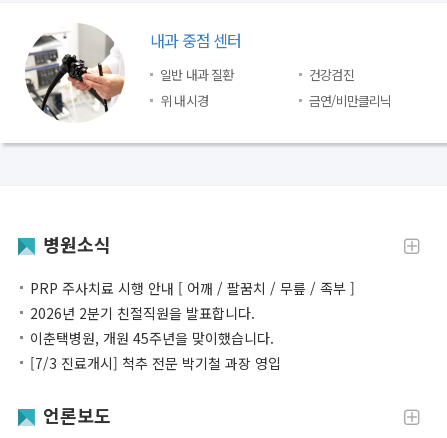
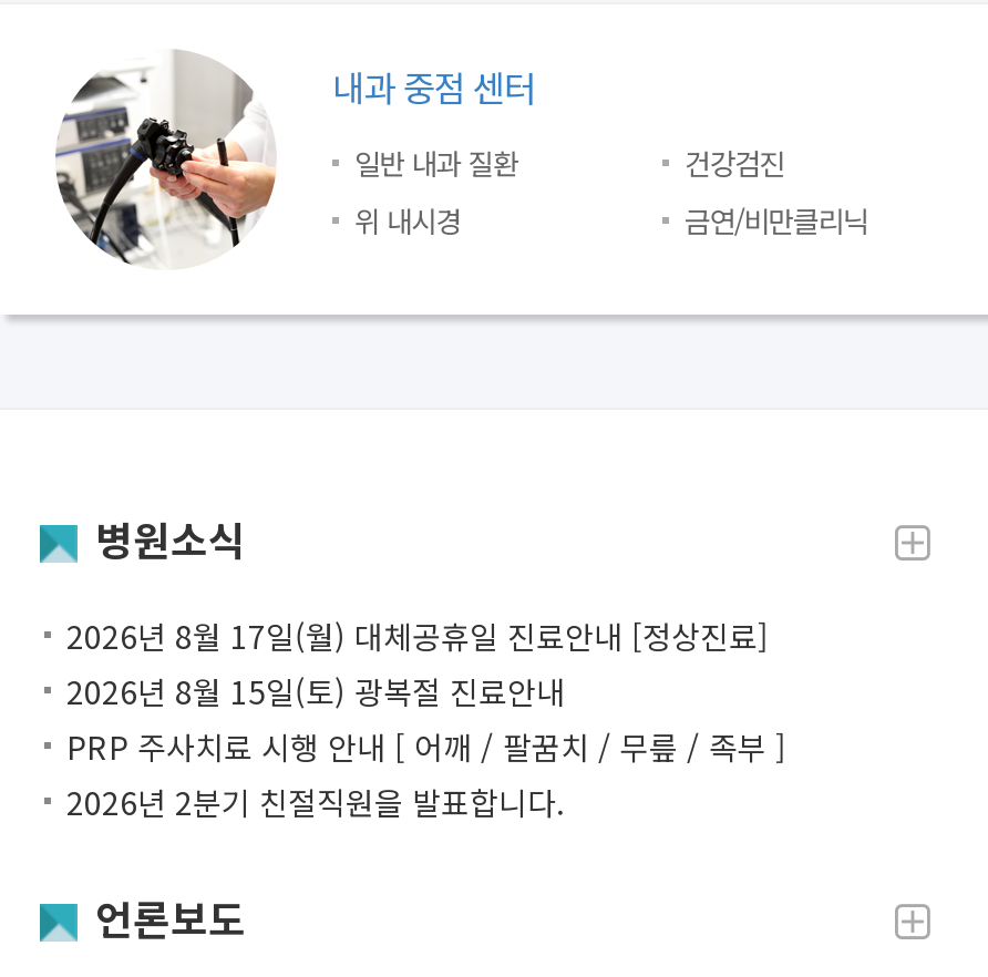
none -> [66,614,769,713] 2026년 8월 17일(월) 대체공휴일 진료안내 [정상진료] | 2026년 8월 15일(토) 광복절 진료안내
moved [30,278,355,323] -> [66,724,786,824]: PRP 주사치료 시행 안내 [ 어깨 / 팔꿈치 / 무릎 / 족부 ] | 2026년 2분기 친절직원을 발표합니다.
[30,328,281,373] 이춘택병원, 개원 45주년을 맞이했습니다. | [7/3 진료개시] 척추 전문 박기철 과장 영입 -> none

